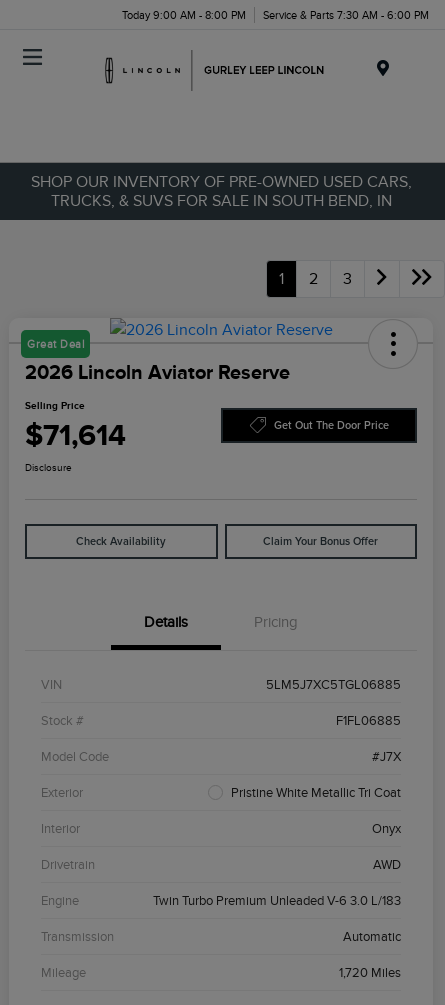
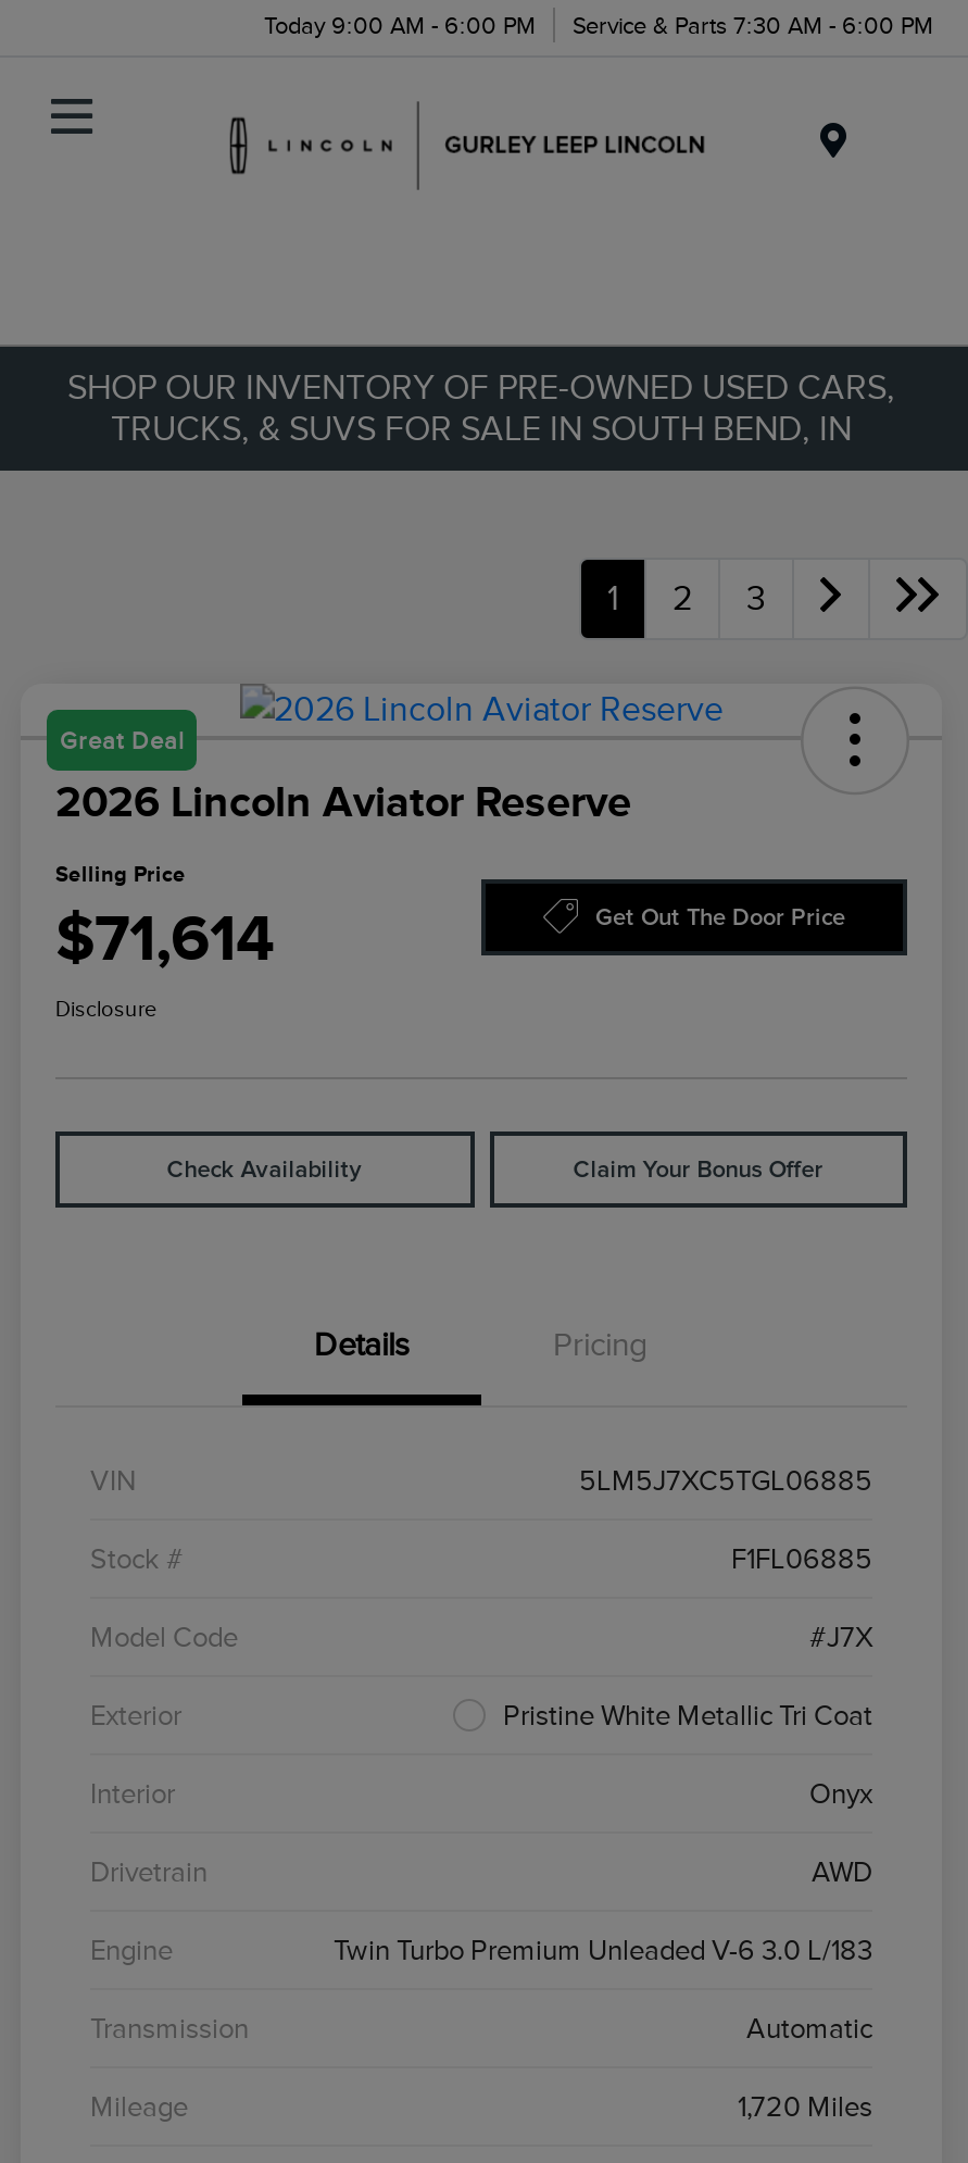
[122,8,429,20] Today 9:00 AM - 8:00 PM Service & Parts 7:30 AM - 6:00 PM -> [264,11,933,37] Today 9:00 AM - 6:00 PM Service & Parts 7:30 AM - 6:00 PM

